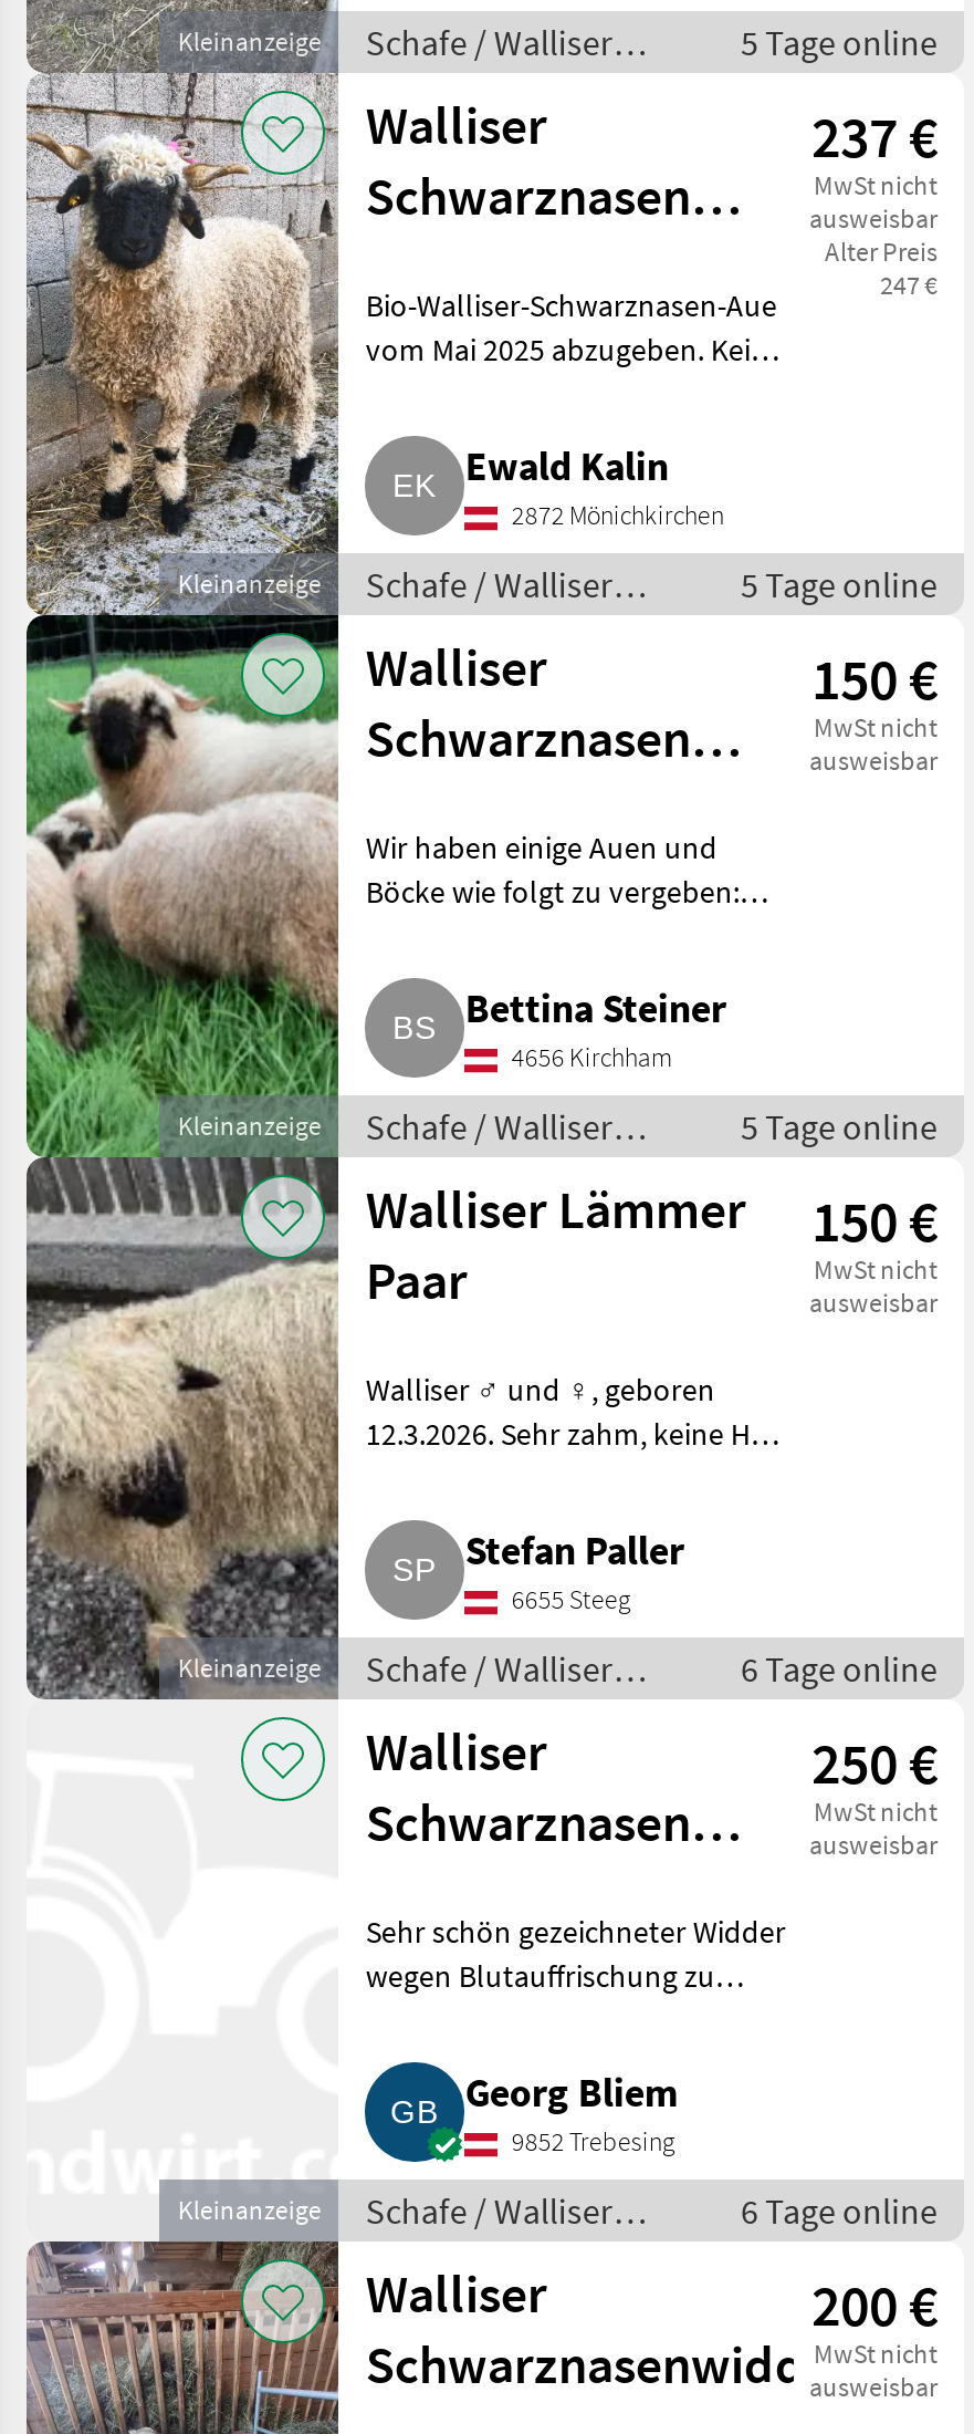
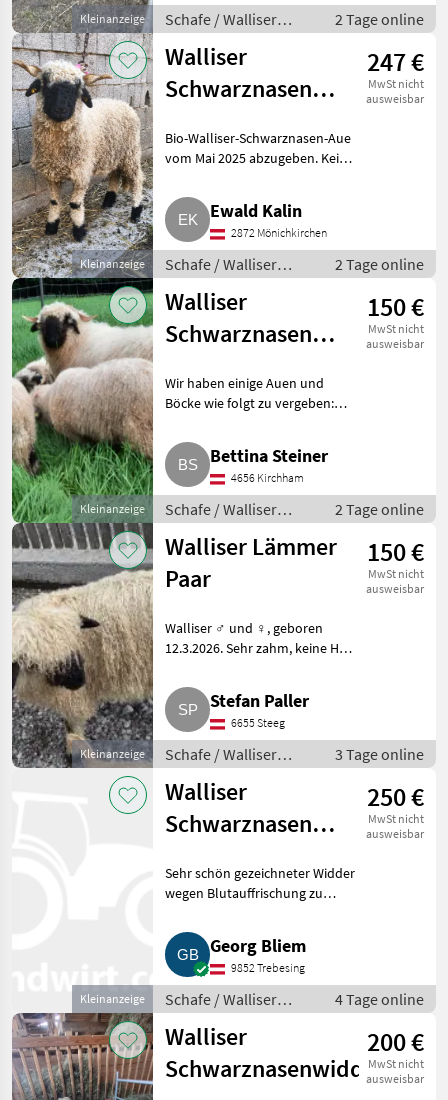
[727,20,938,64] 5 Tage online -> [329,9,424,29] 2 Tage online
[811,100,938,173] 237 € -> [367,45,424,78] 247 €
[825,235,938,301] Alter Preis | 247 € -> none
[727,562,938,606] 5 Tage online -> [329,254,424,274] 2 Tage online
[727,1104,938,1148] 5 Tage online -> [329,499,424,519] 2 Tage online
[727,1646,938,1691] 6 Tage online -> [329,744,424,764] 3 Tage online
[727,2188,938,2233] 6 Tage online -> [329,989,424,1009] 4 Tage online

